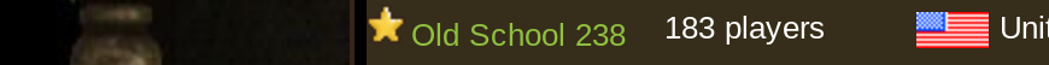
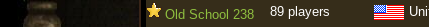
[411,10,826,53] Old School 238 183 players -> [164,4,329,22] Old School 238 89 players

